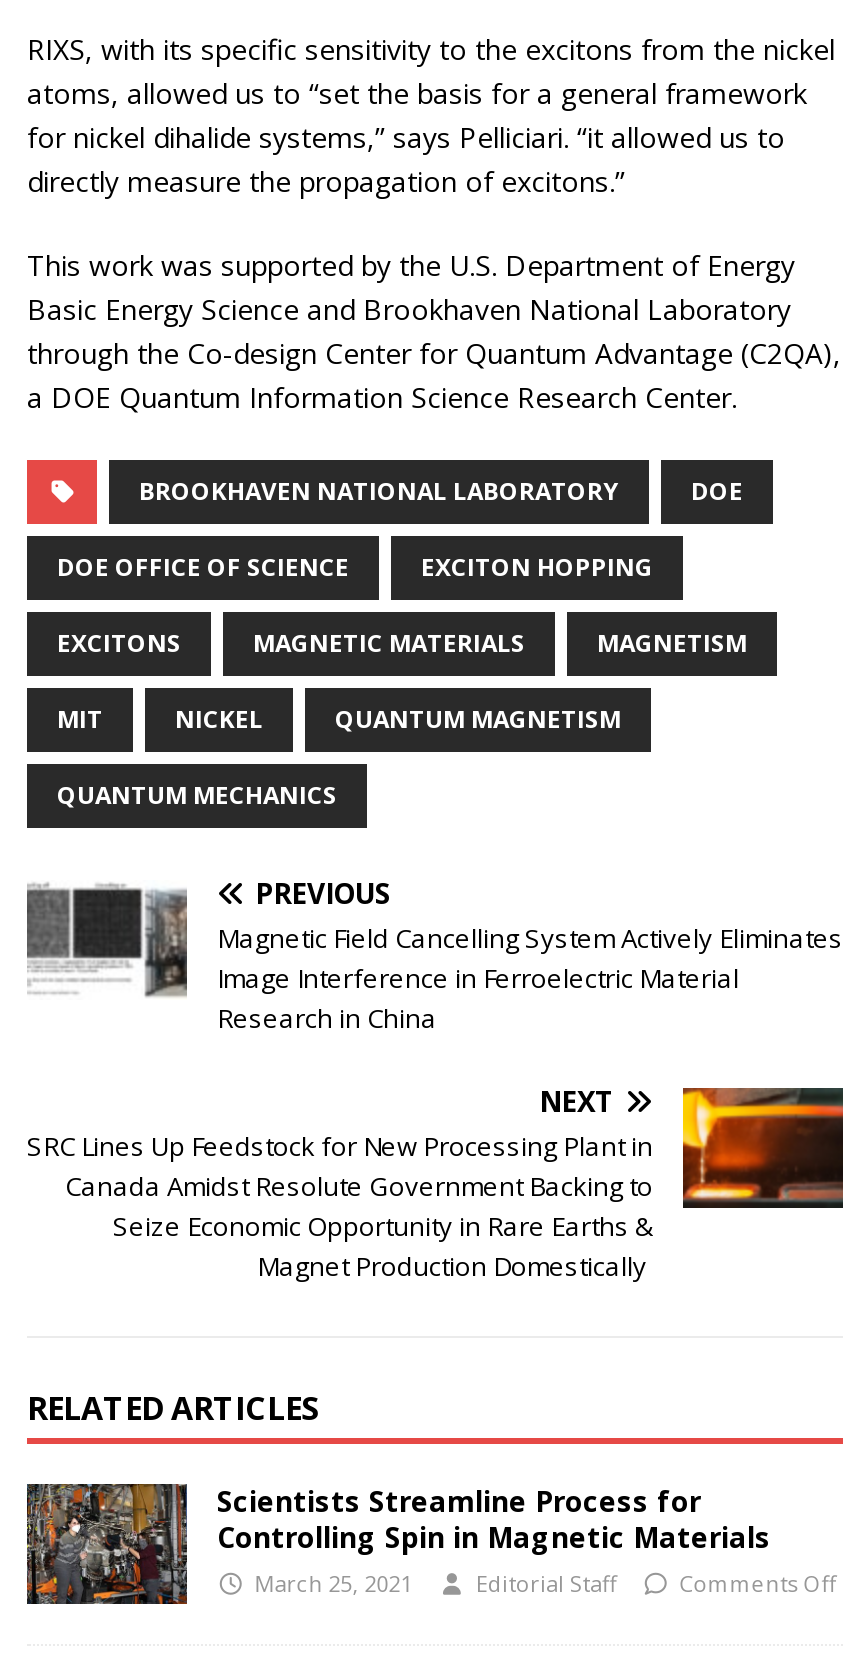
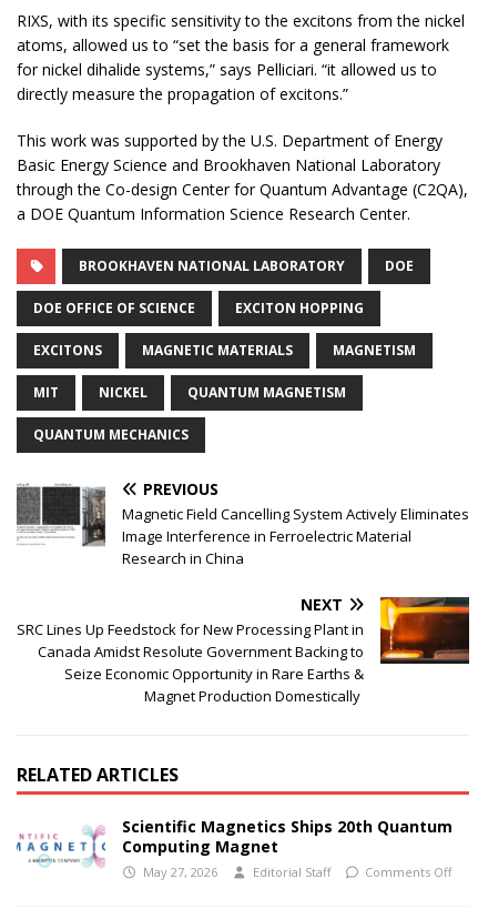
[25,1482,771,1606] [image] | Scientists Streamline Process for | Controlling Spin in Magnetic Materials | March 25, 2021 -> [16,816,453,883] [image] | Scientific Magnetics Ships 20th Quantum | Computing Magnet | May 27, 2026

